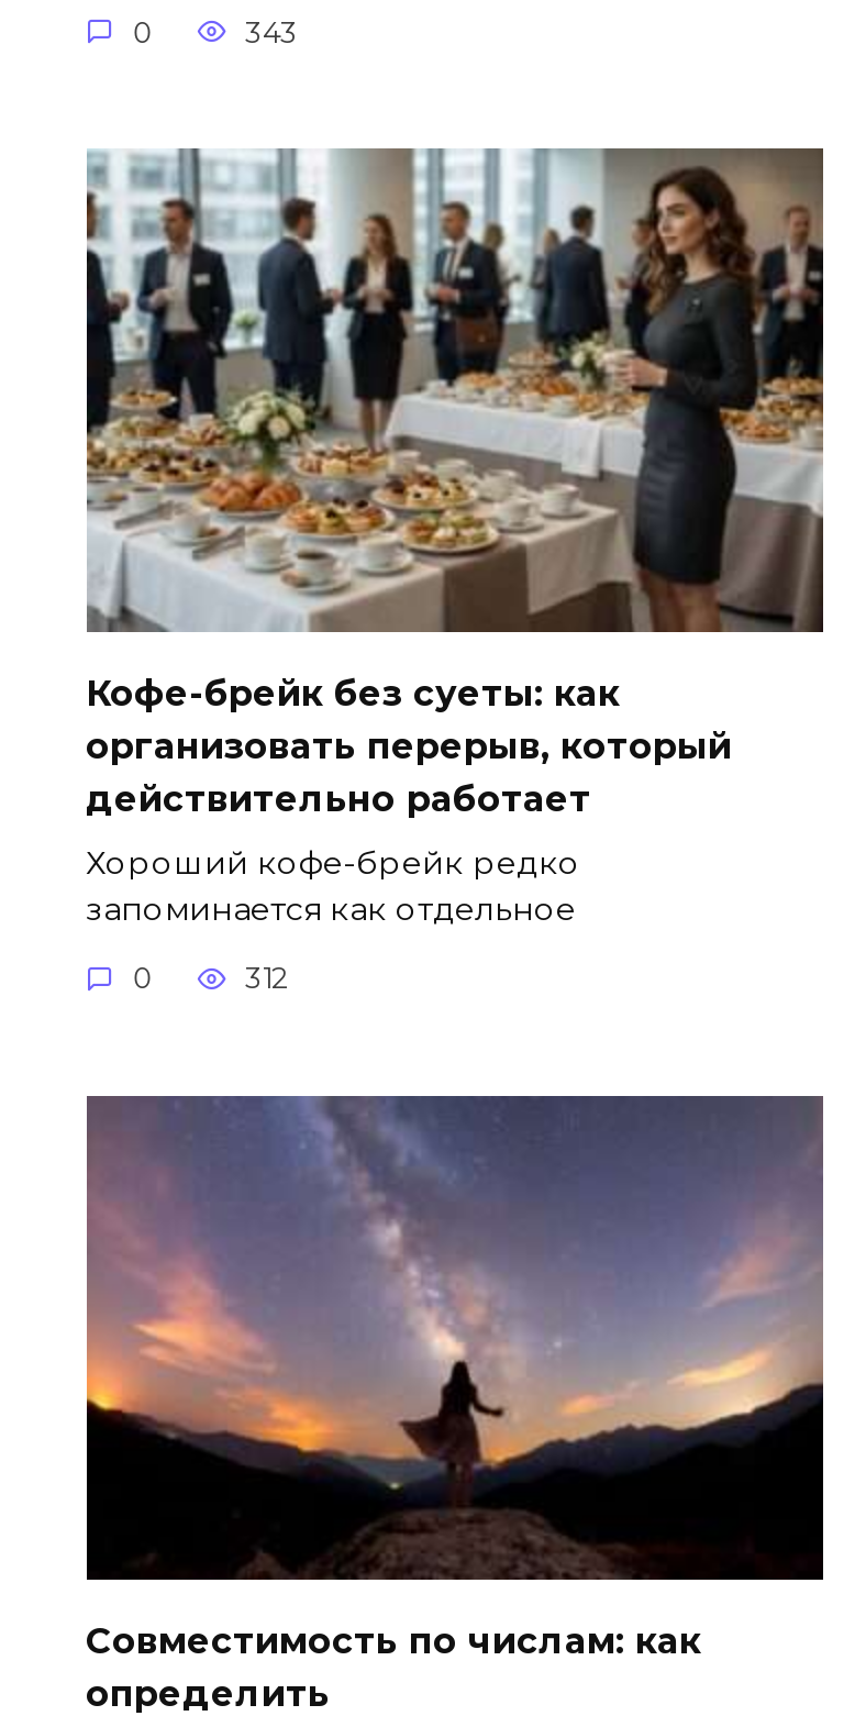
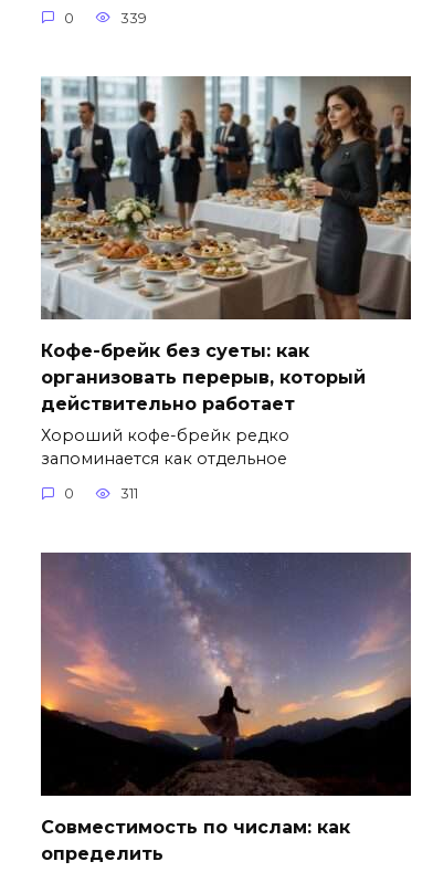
[245,16,298,49] 343 -> [120,10,147,26] 339
[245,963,287,996] 312 -> [120,486,138,502] 311

